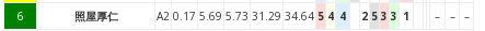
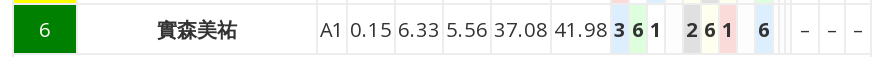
[74,8,409,23] 照屋厚仁 | A2 0.17 5.69 5.73 31.29 34.64 5 4 4 | 2 5 3 3 1 -> [157,14,770,42] 實森美祐 | A1 0.15 6.33 5.56 37.08 41.98 3 6 1 | 2 6 1 | 6

